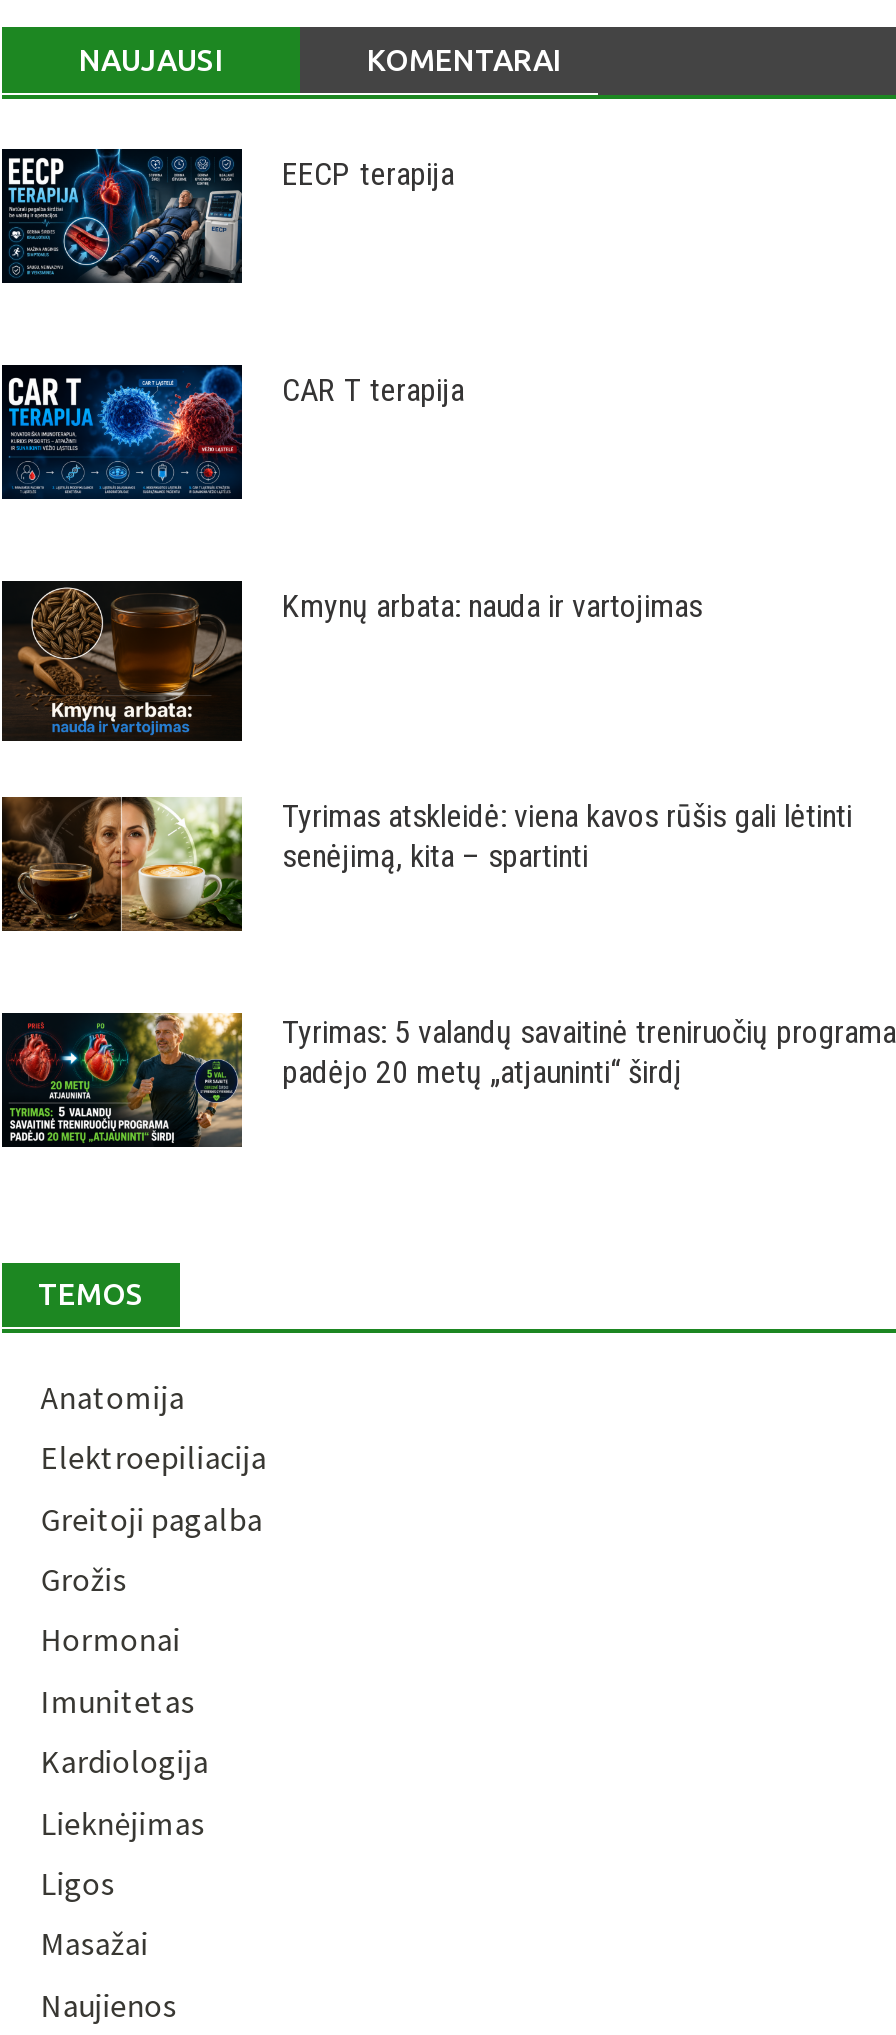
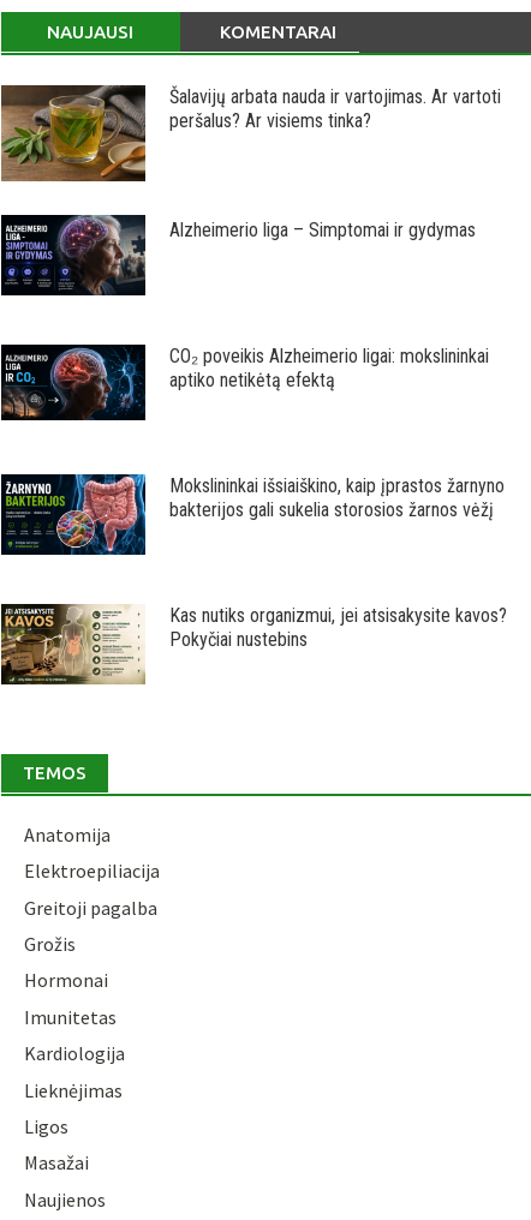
[6,147,454,309] [image] | EECP terapija -> [4,84,501,183] [image] | Šalavijų arbata nauda ir vartojimas. Ar vartoti | peršalus? Ar visiems tinka?
[6,365,464,497] [image] | CAR T terapija -> [4,214,476,295] [image] | Alzheimerio liga – Simptomai ir gydymas
[6,585,702,743] [image] | Kmynų arbata: nauda ir vartojimas -> [4,345,489,441] [image] | CO₂ poveikis Alzheimerio ligai: mokslininkai | aptiko netikėtą efektą
[6,795,852,933] [image] | Tyrimas atskleidė: viena kavos rūšis gali lėtinti | senėjimą, kita – spartinti -> [4,473,505,556] [image] | Mokslininkai išsiaiškino, kaip įprastos žarnyno | bakterijos gali sukelia storosios žarnos vėžį
[6,1011,896,1149] [image] | Tyrimas: 5 valandų savaitinė treniruočių programa | padėjo 20 metų „atjauninti“ širdį -> [4,603,507,686] [image] | Kas nutiks organizmui, jei atsisakysite kavos? | Pokyčiai nustebins

